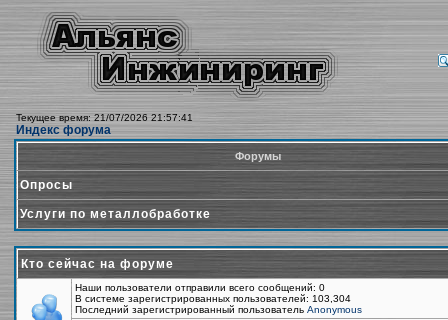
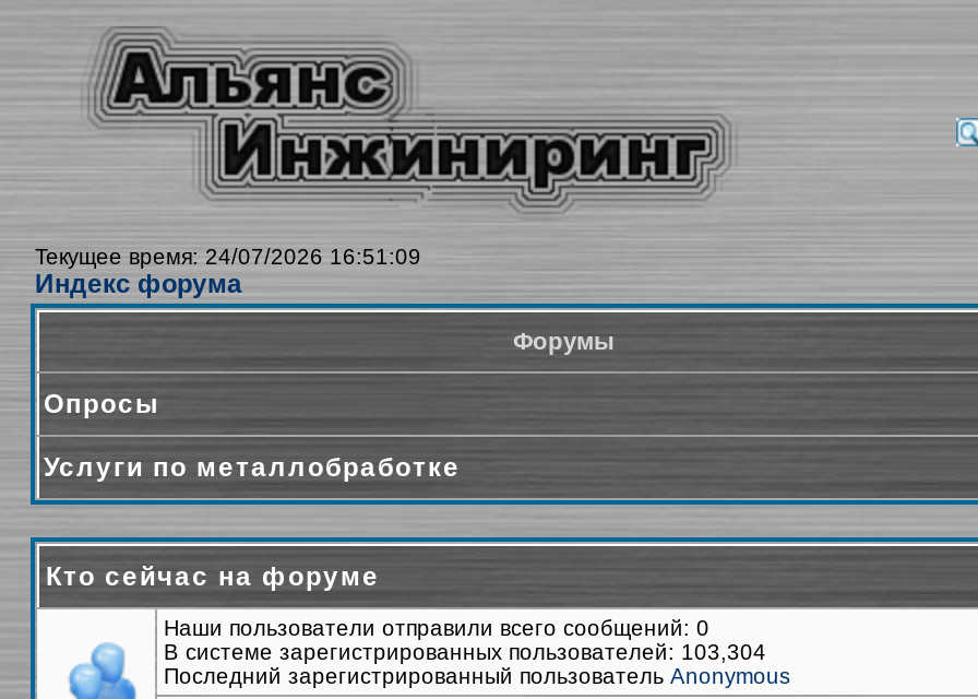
[16,112,193,123] Текущее время: 21/07/2026 21:57:41 -> [35,245,421,269] Текущее время: 24/07/2026 16:51:09

